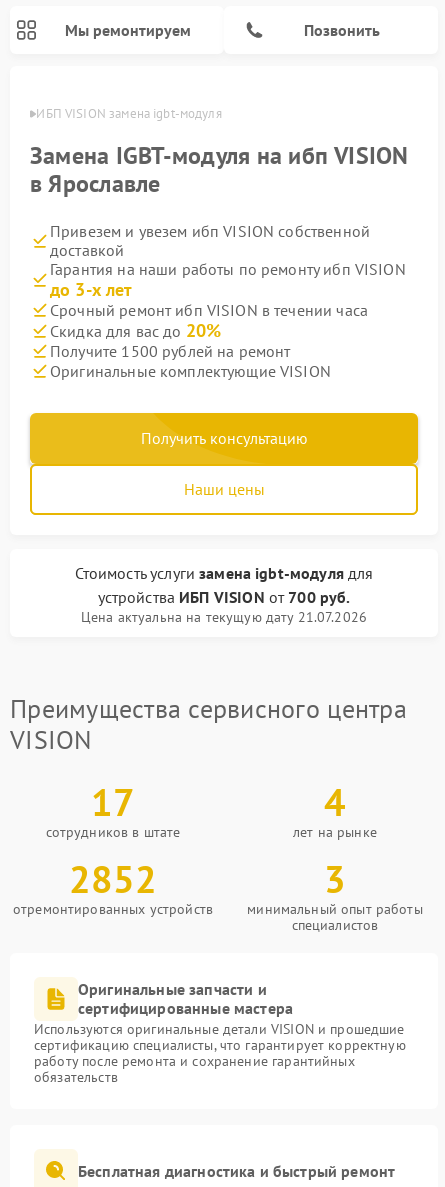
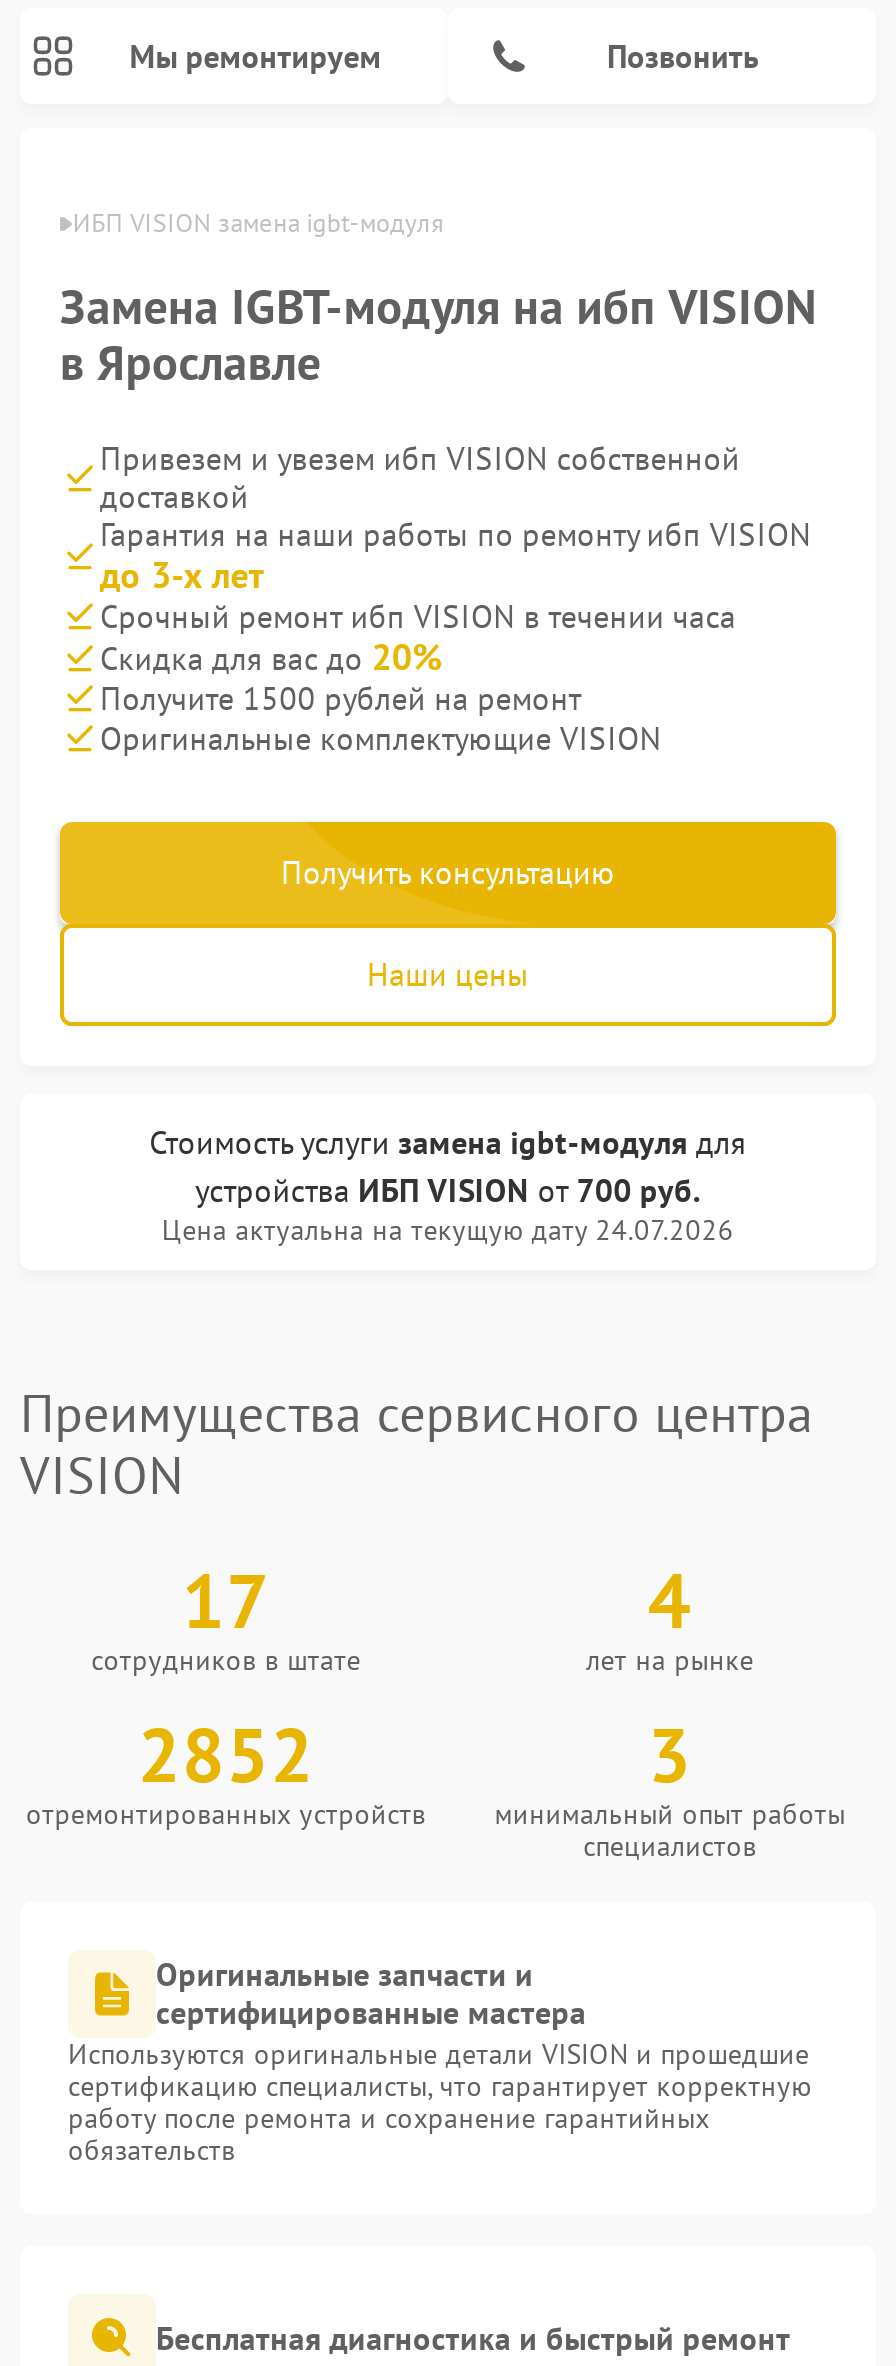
[81,608,367,626] Цена актуальна на текущую дату 21.07.2026 -> [162,1212,734,1248] Цена актуальна на текущую дату 24.07.2026

